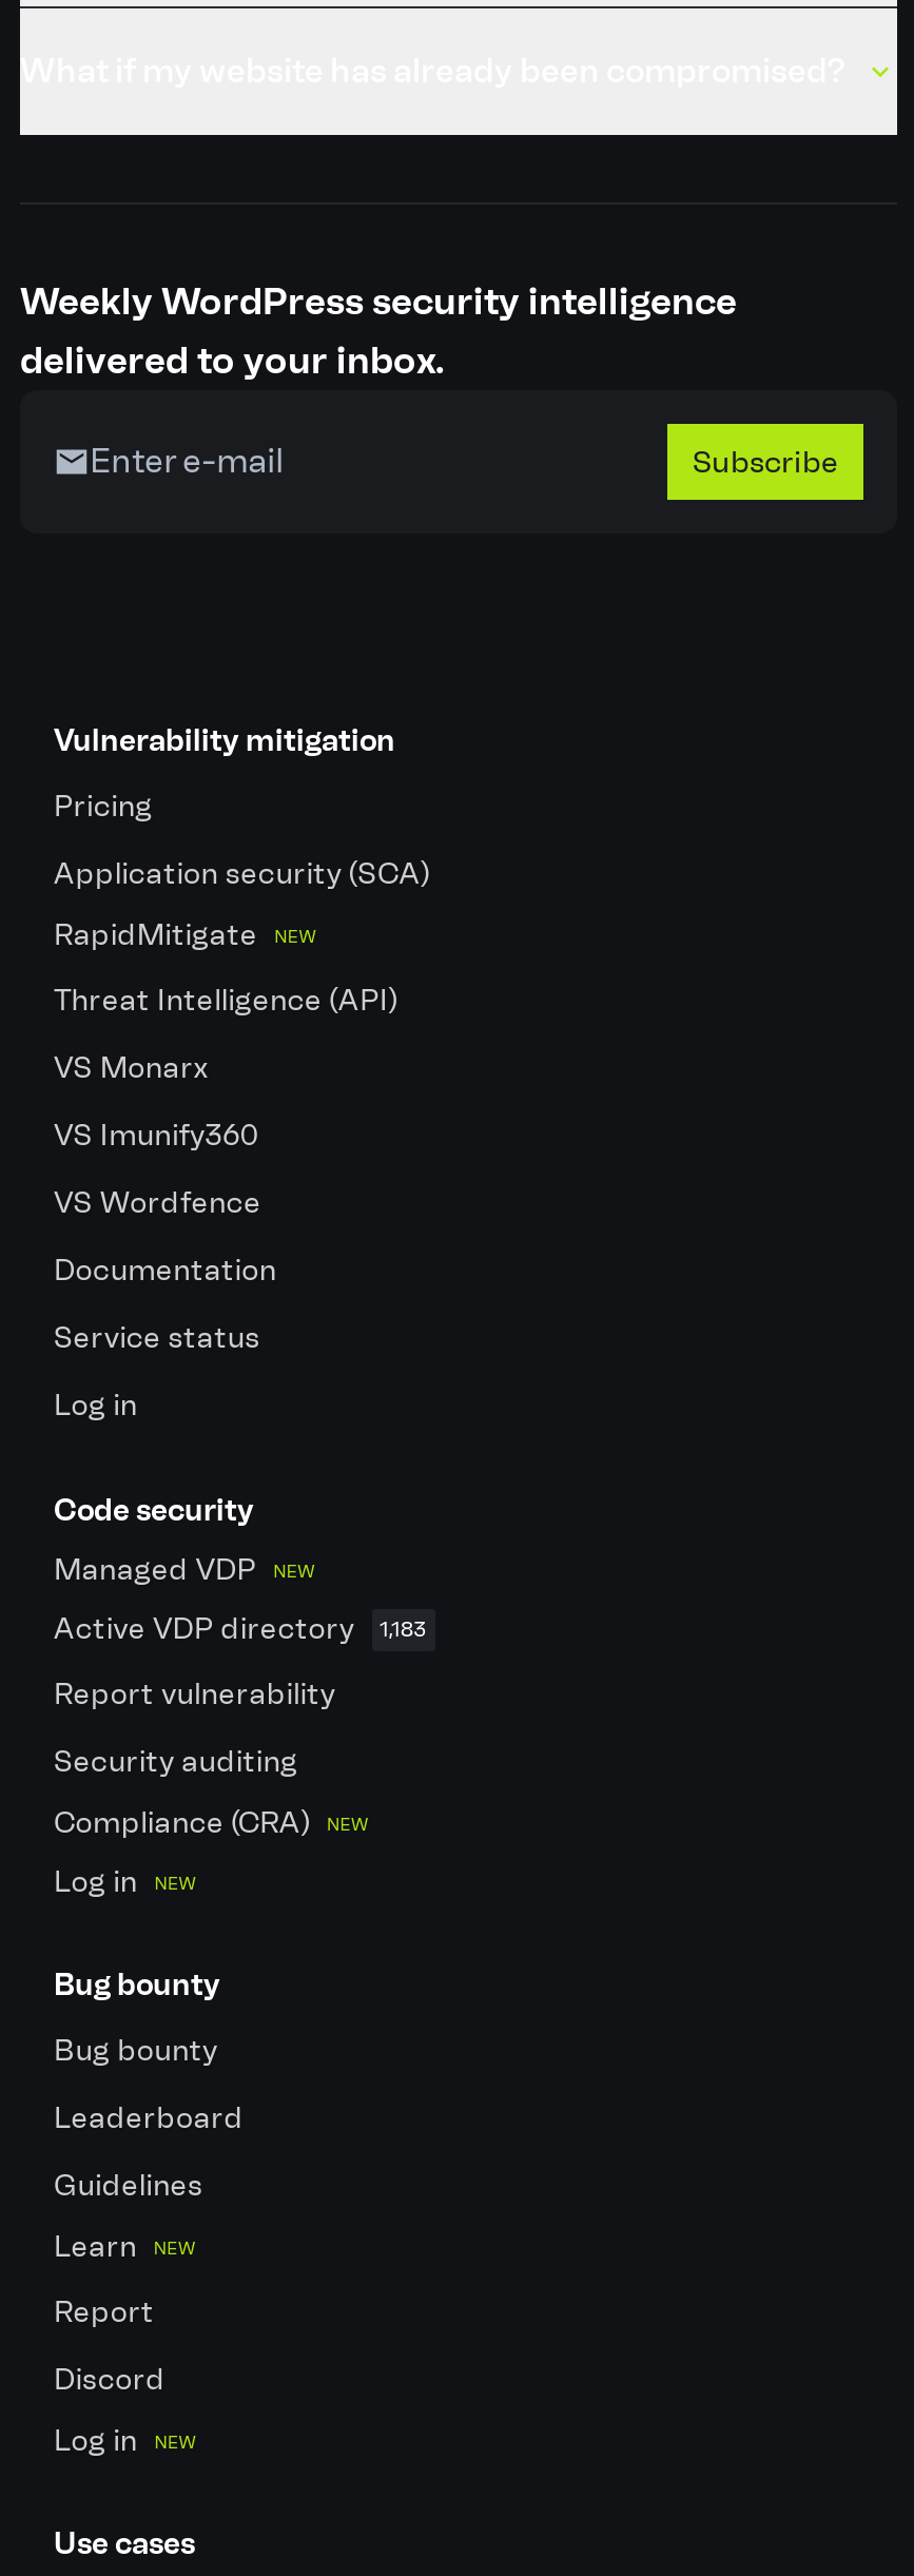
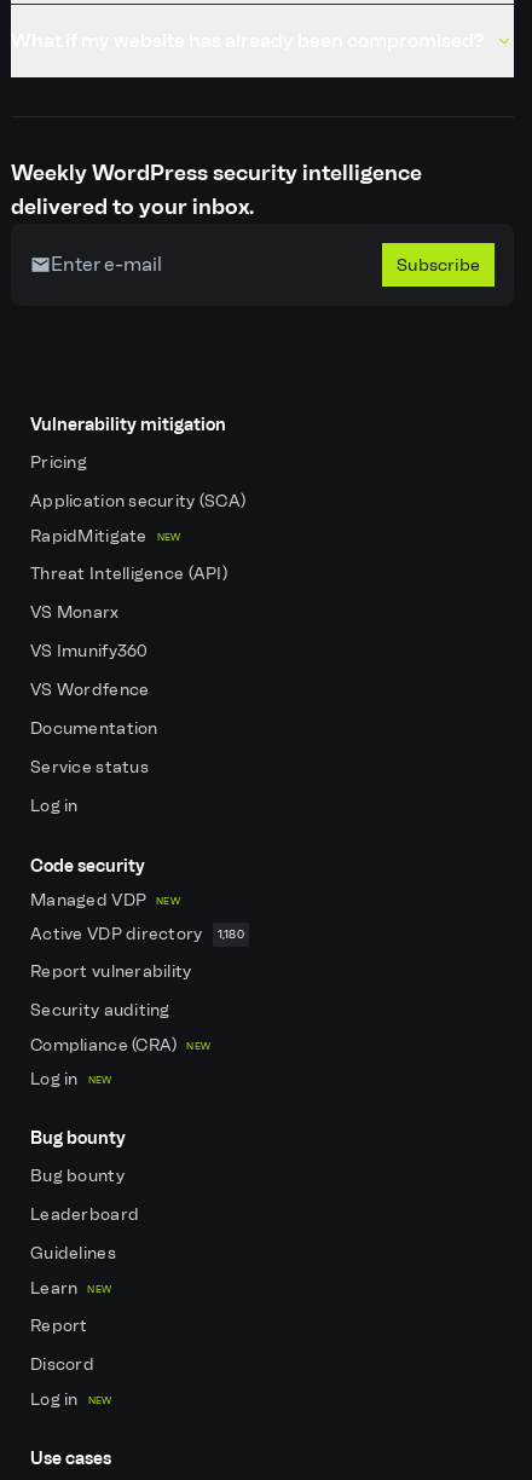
[54,1611,427,1647] Active VDP directory 1,183 -> [30,924,244,944] Active VDP directory 1,180

